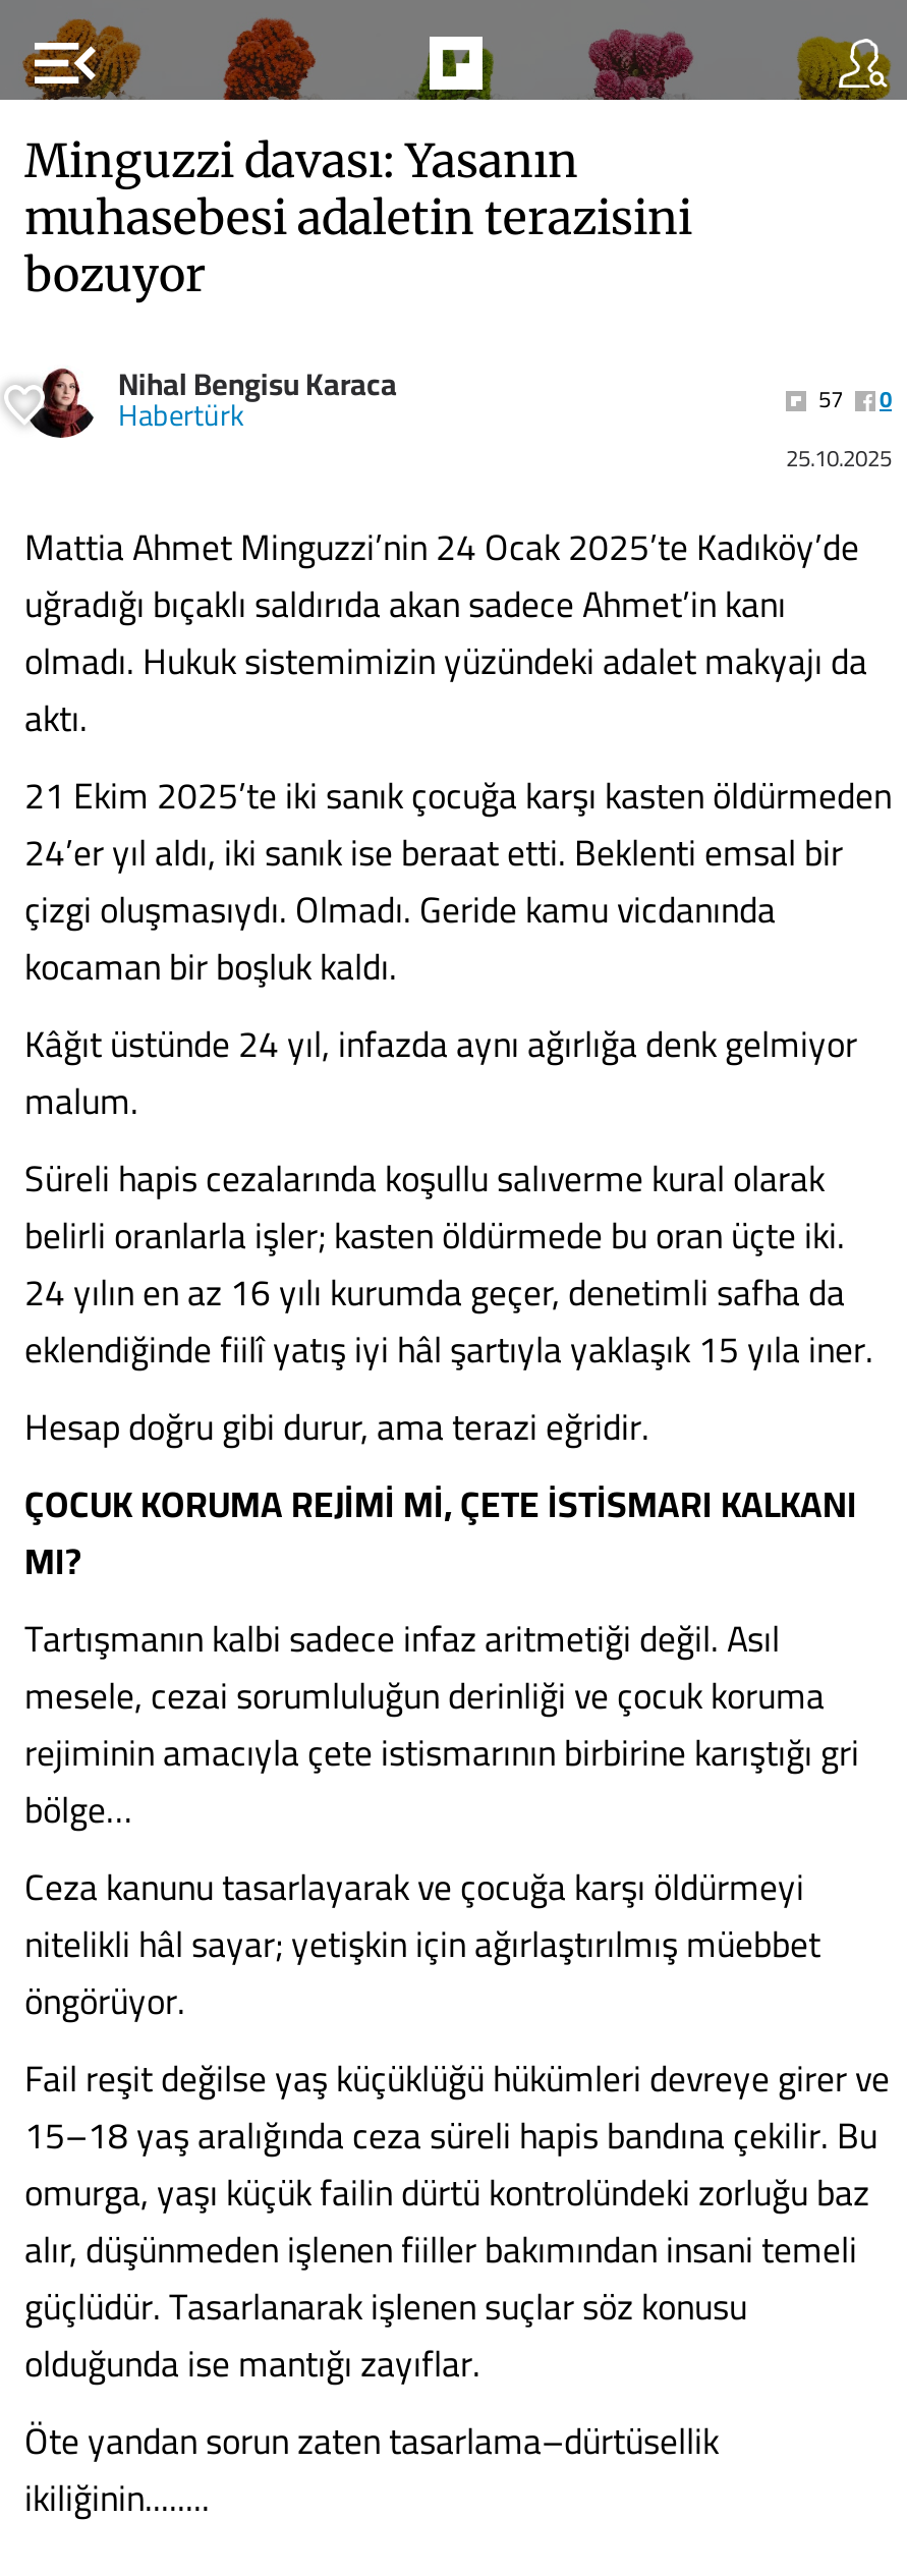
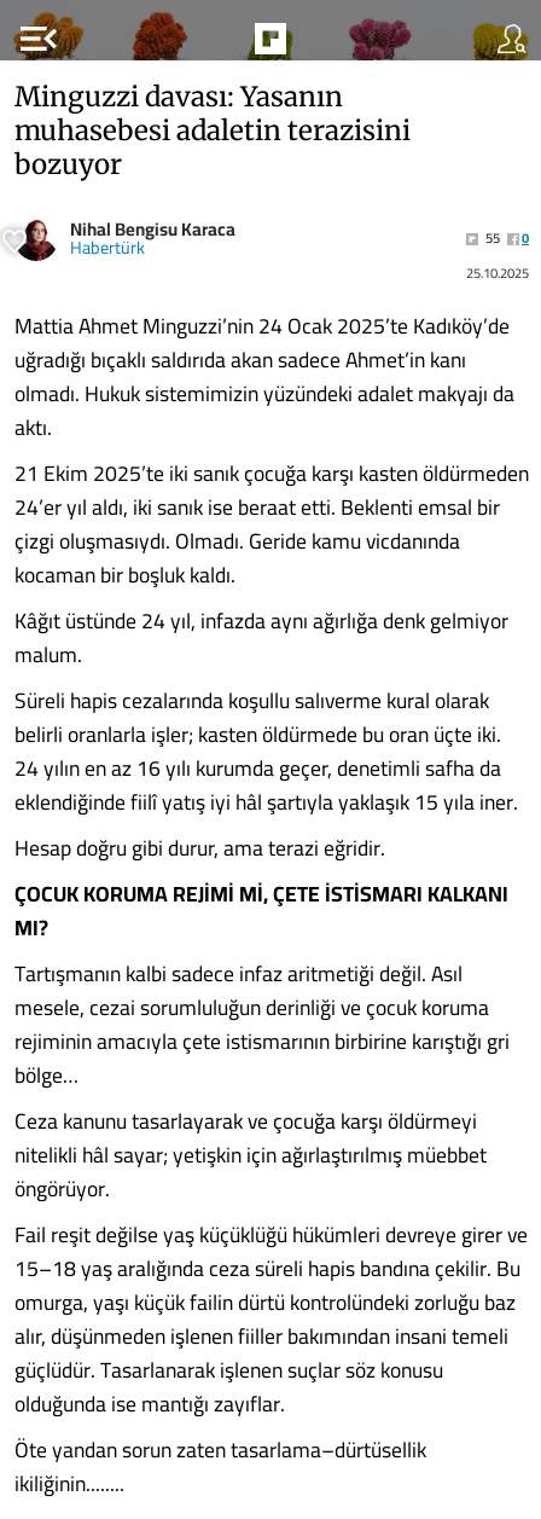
[818,377,892,419] 57 0 -> [485,225,529,250] 55 0

